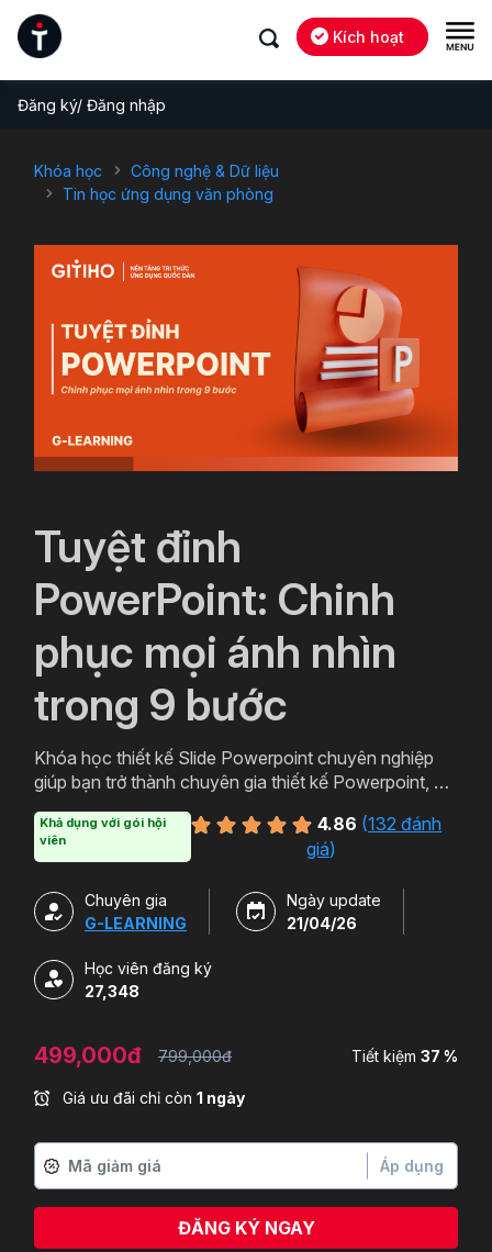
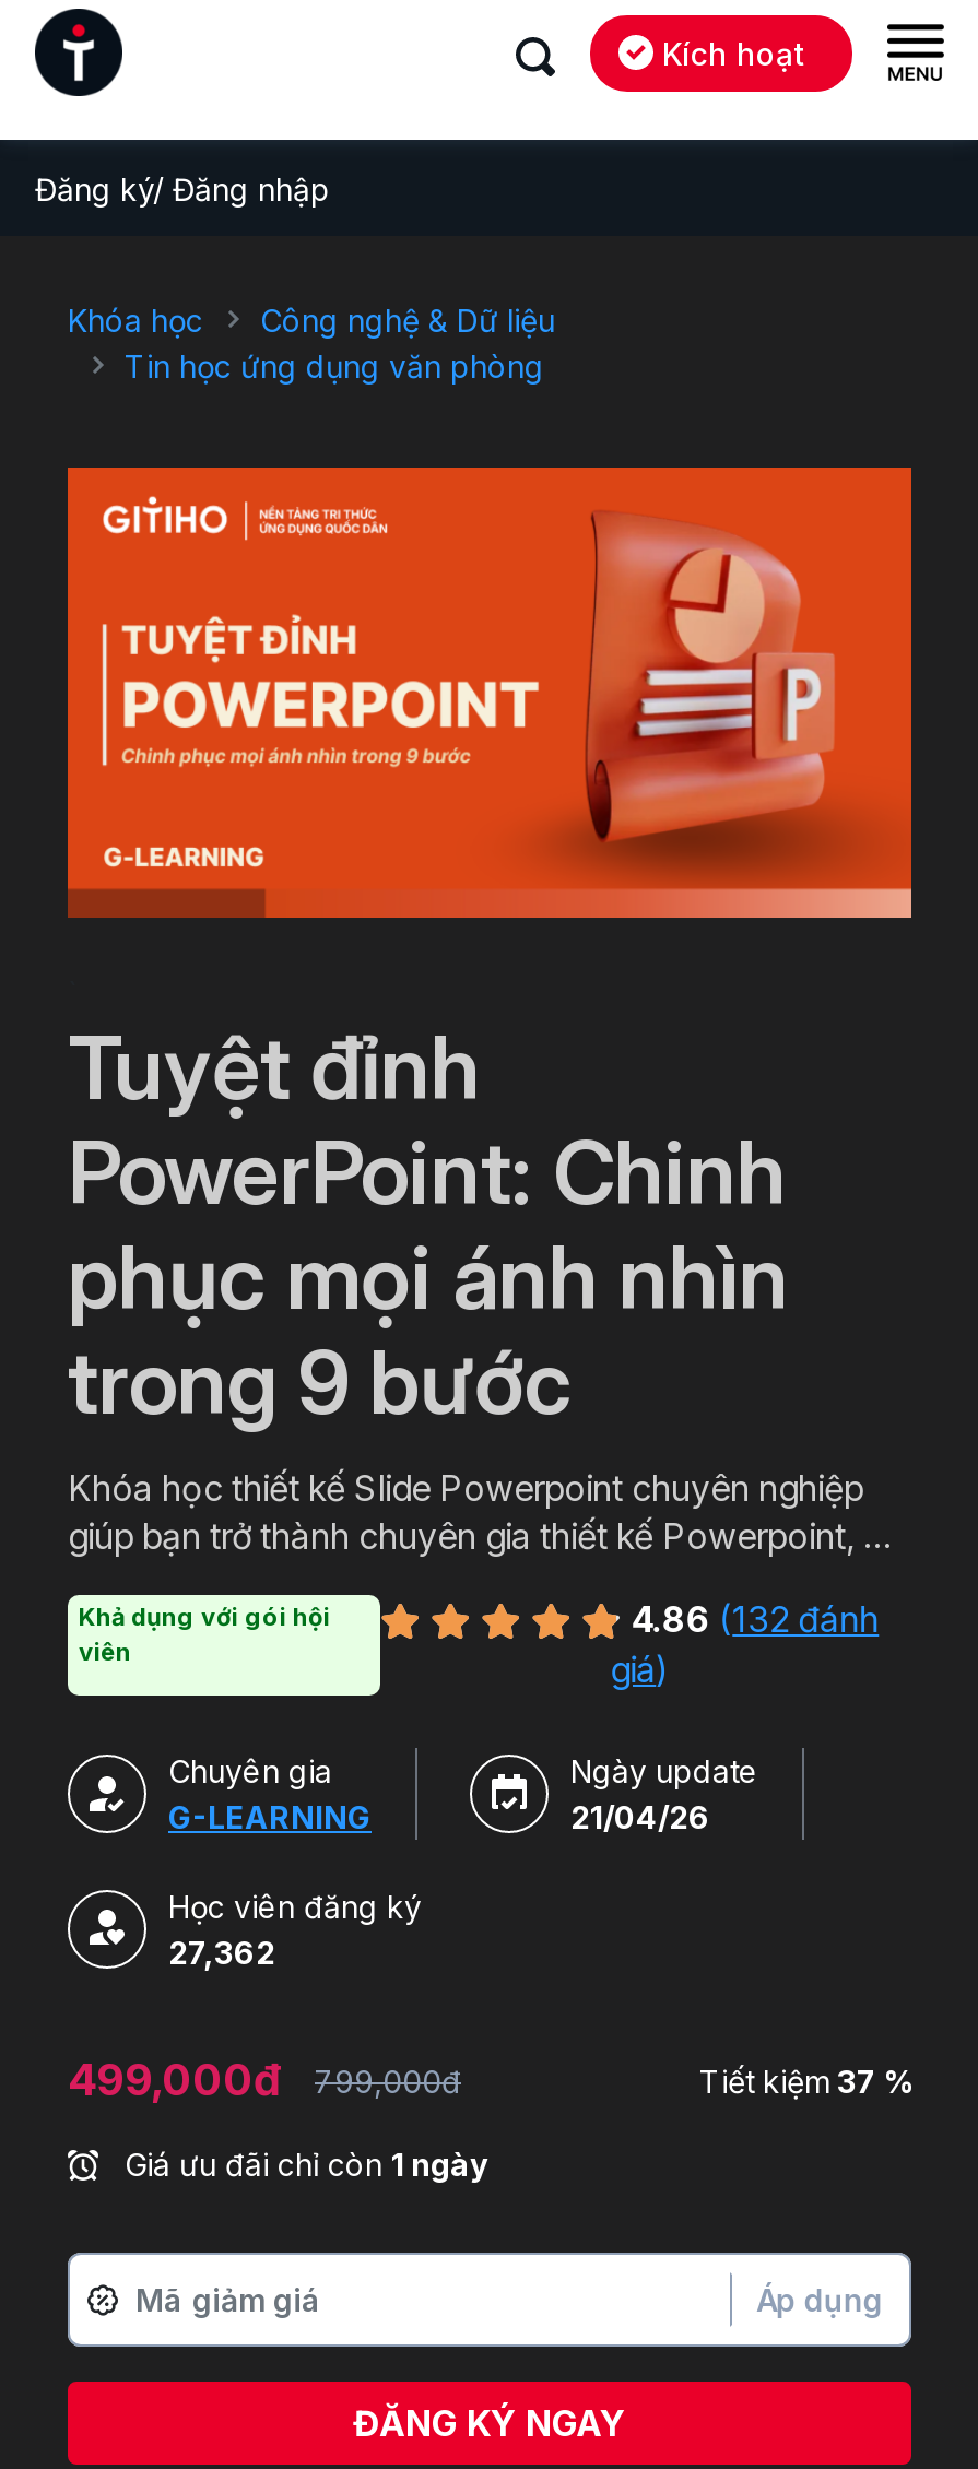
[85,982,139,1001] 27,348 -> [168,1935,275,1972] 27,362

